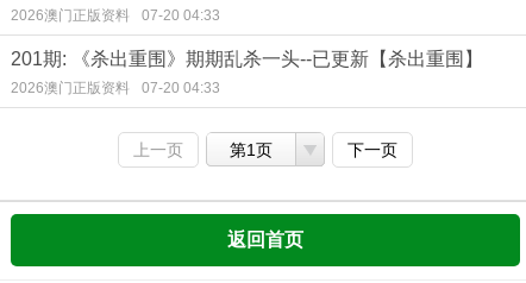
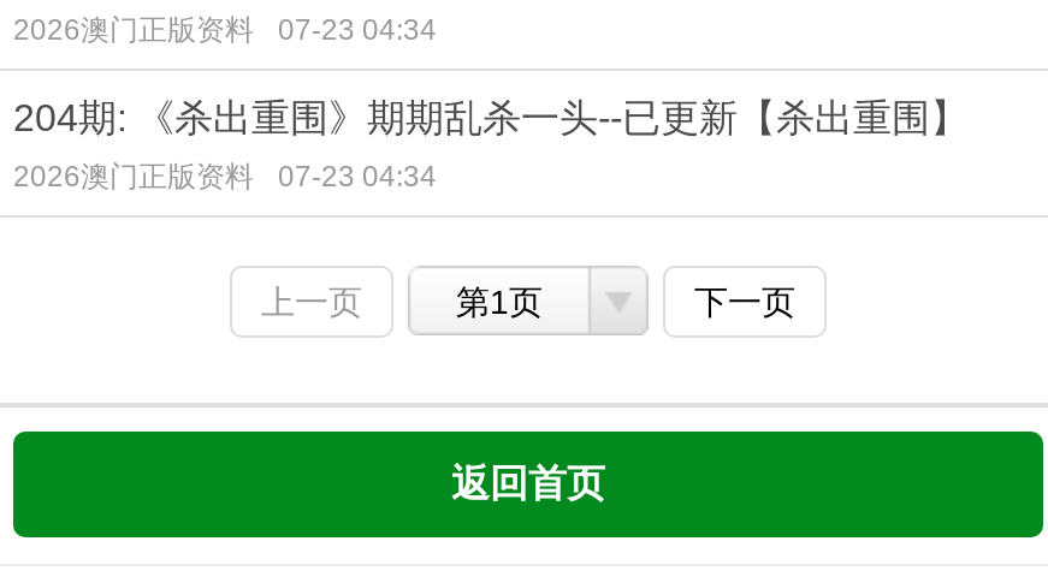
[11,7,220,24] 2026澳门正版资料 07-20 04:33 -> [13,13,437,47] 2026澳门正版资料 07-23 04:34
[11,49,483,69] 201期: 《杀出重围》期期乱杀一头--已更新【杀出重围】 -> [13,97,969,138] 204期: 《杀出重围》期期乱杀一头--已更新【杀出重围】
[11,80,220,96] 2026澳门正版资料 07-20 04:33 -> [13,160,437,194] 2026澳门正版资料 07-23 04:34

